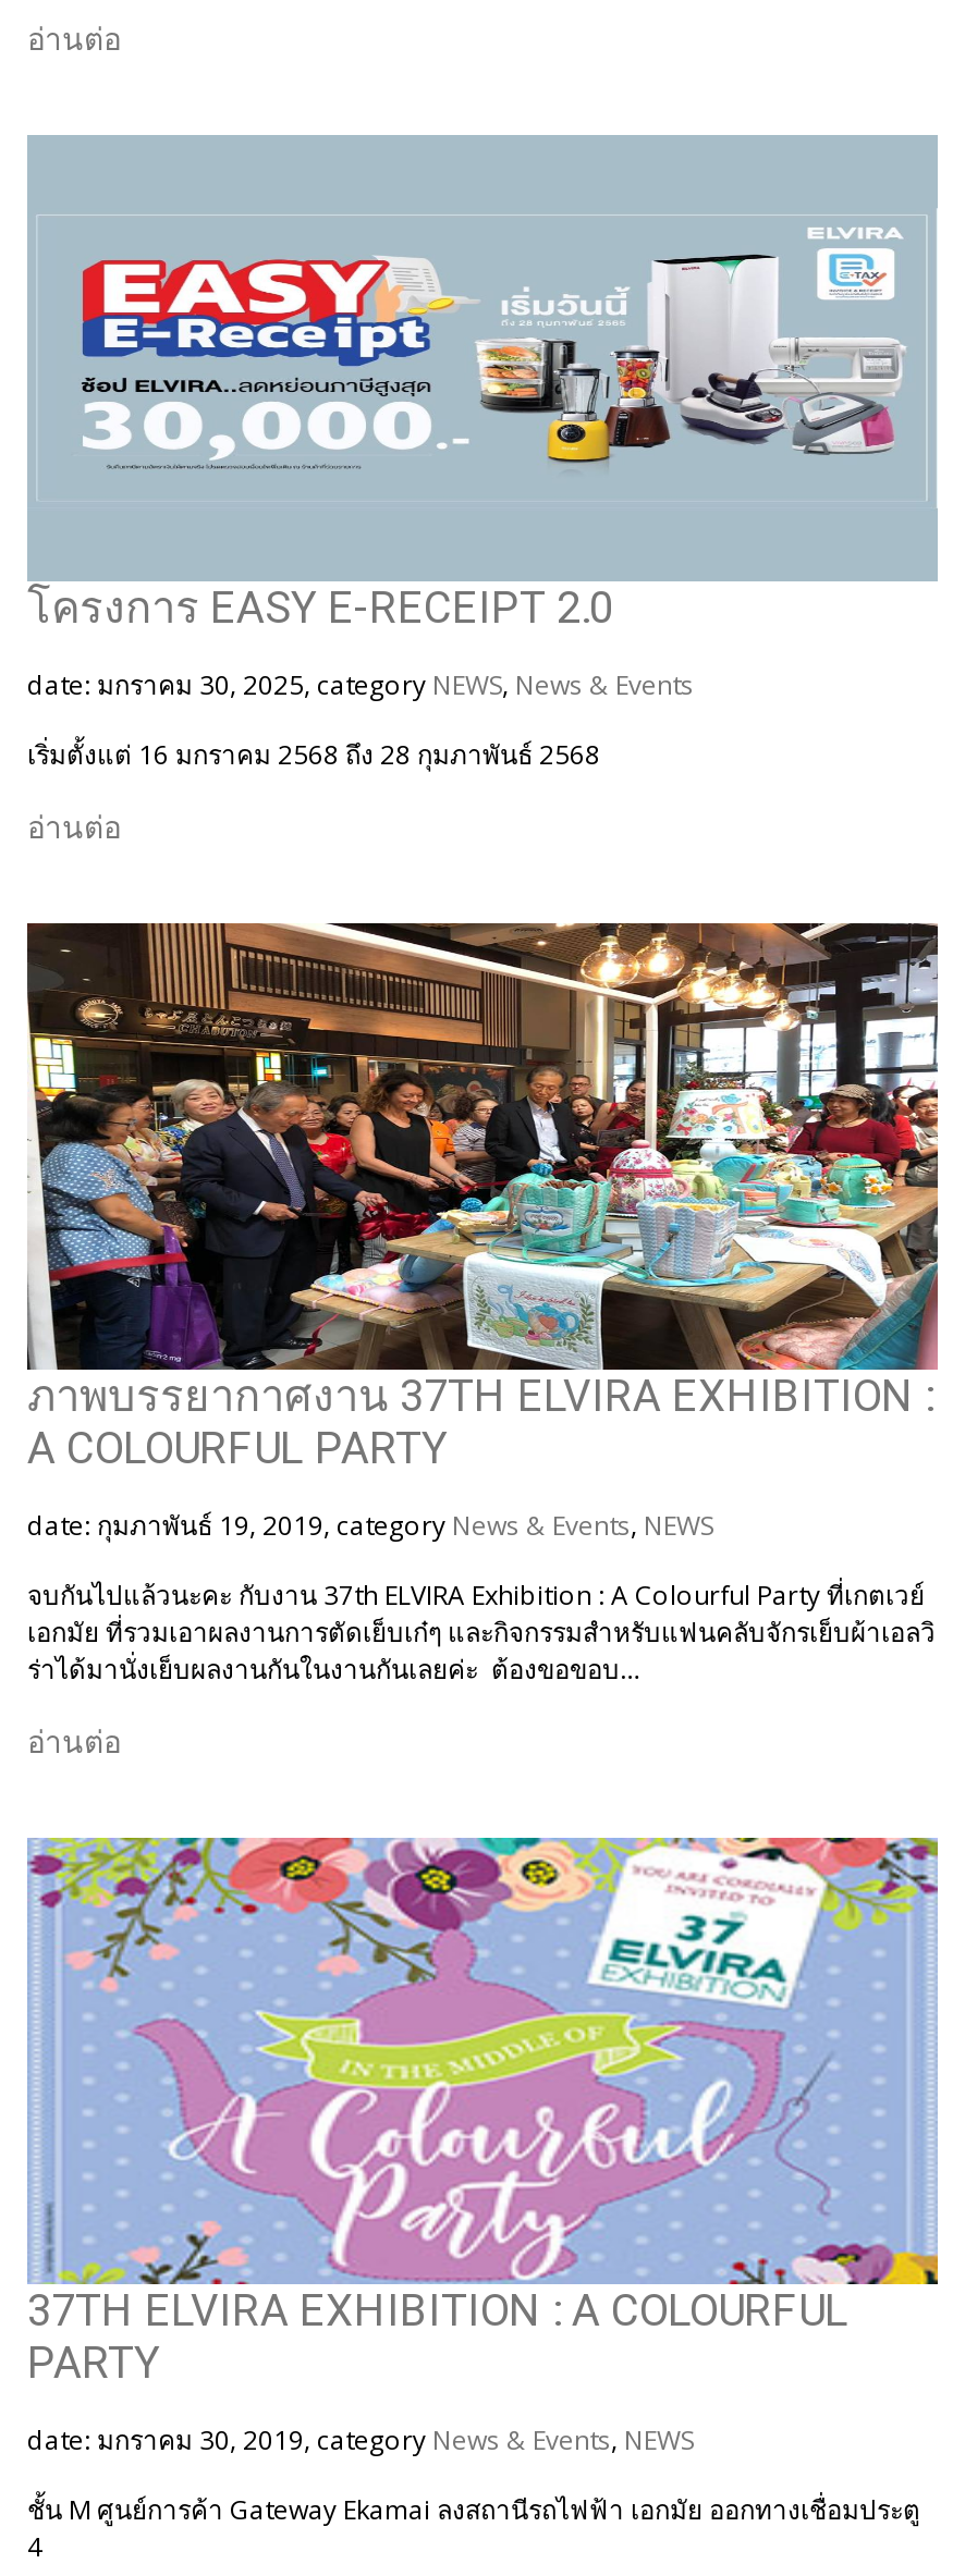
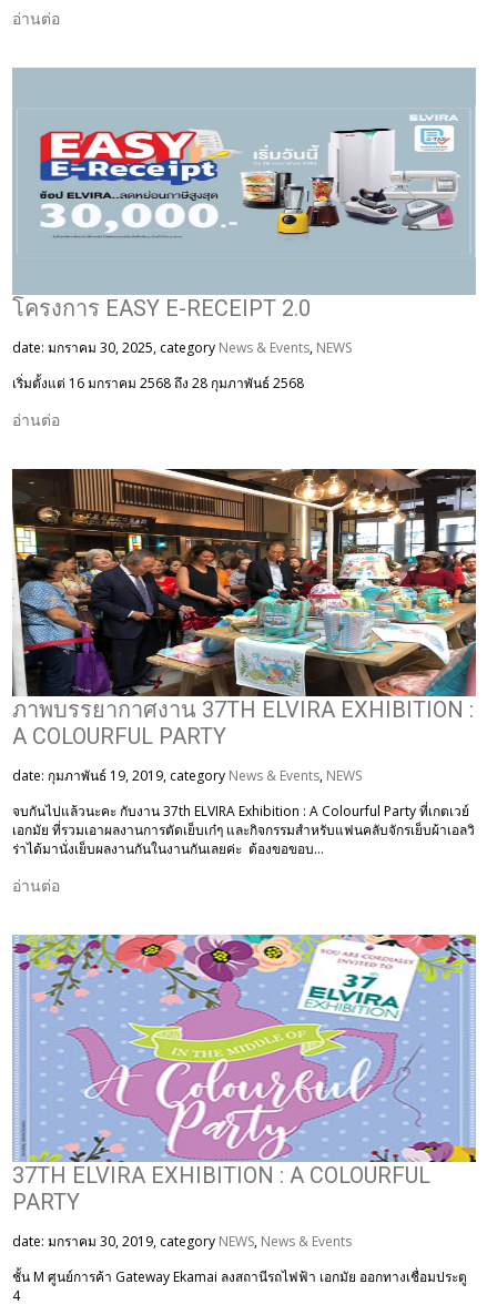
[27,667,694,704] date: มกราคม 30, 2025, category NEWS, News & Events -> [12,338,352,357] date: มกราคม 30, 2025, category News & Events, NEWS
[27,2422,694,2459] date: มกราคม 30, 2019, category News & Events, NEWS -> [12,1232,352,1251] date: มกราคม 30, 2019, category NEWS, News & Events

